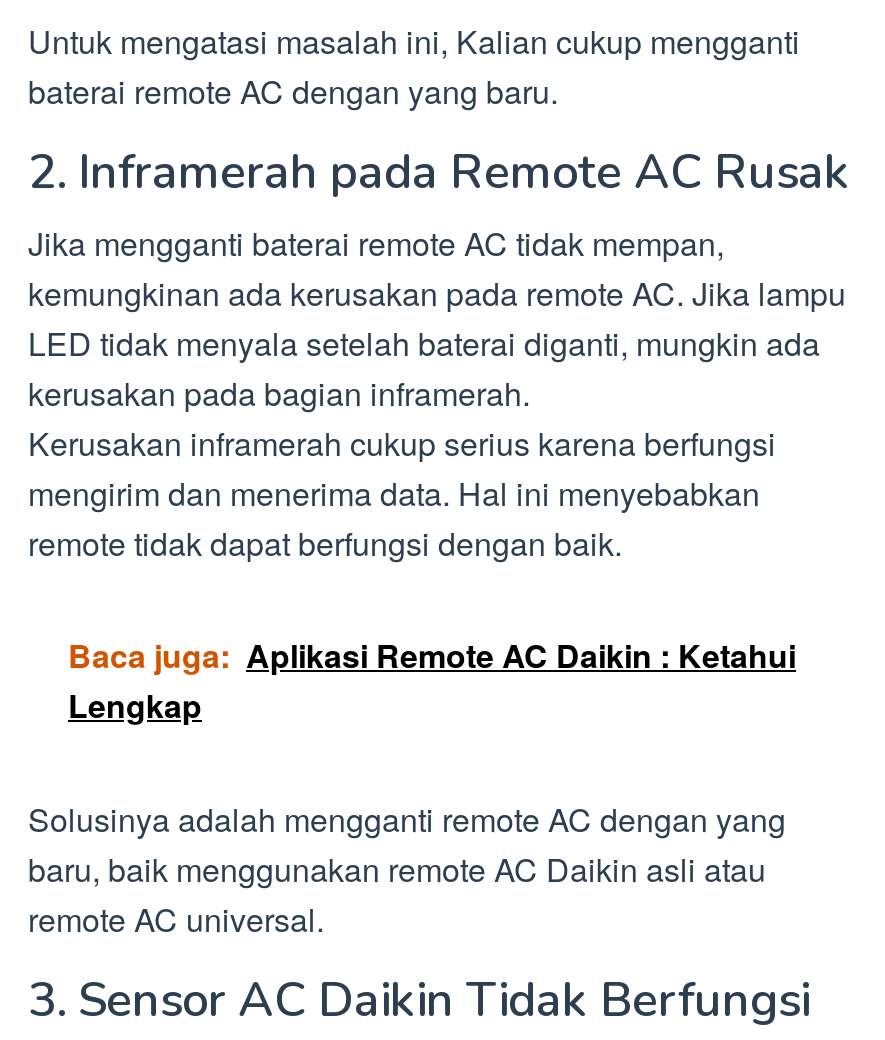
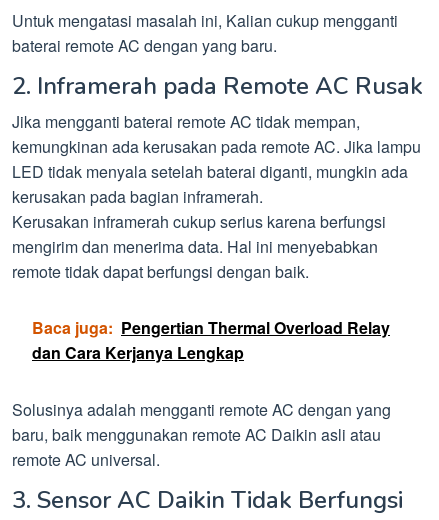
[68,632,796,728] Baca juga: Aplikasi Remote AC Daikin : Ketahui | Lengkap -> [32,316,390,364] Baca juga: Pengertian Thermal Overload Relay | dan Cara Kerjanya Lengkap

